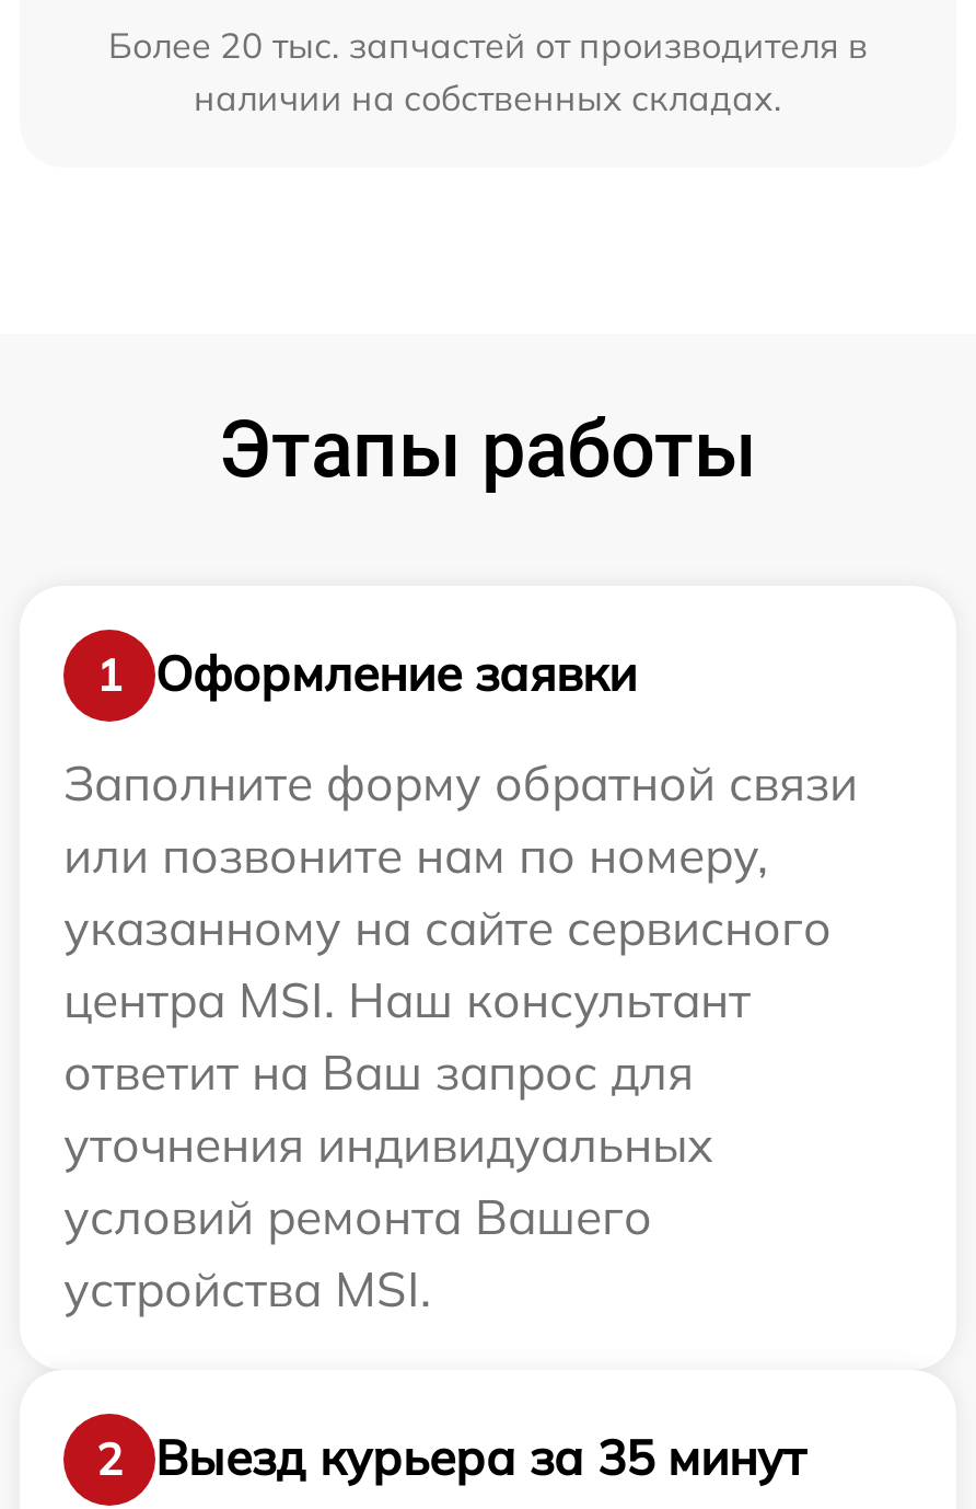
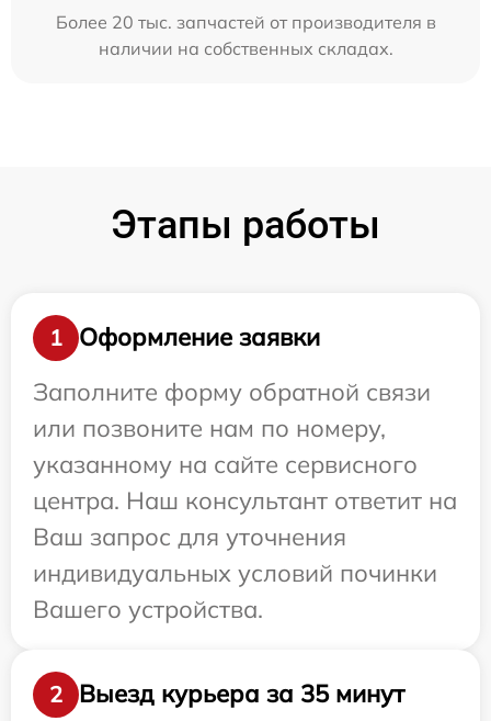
[63,968,751,1319] центра MSI. Наш консультант | ответит на Ваш запрос для | уточнения индивидуальных | условий ремонта Вашего | устройства MSI. -> [33,485,457,624] центра. Наш консультант ответит на | Ваш запрос для уточнения | индивидуальных условий починки | Вашего устройства.

